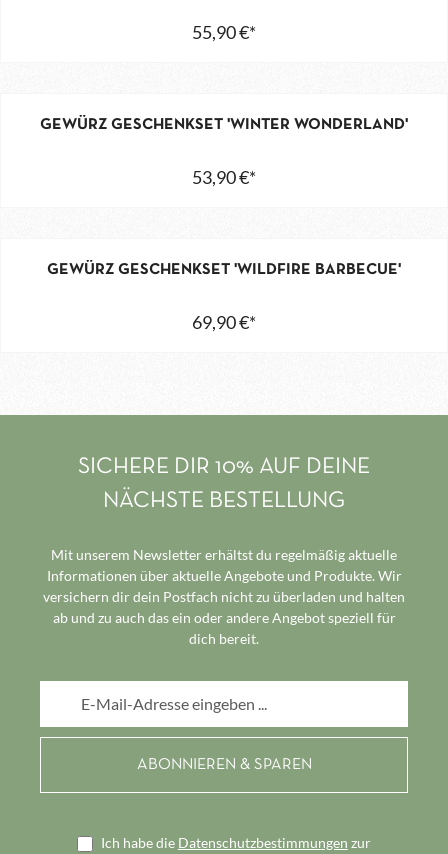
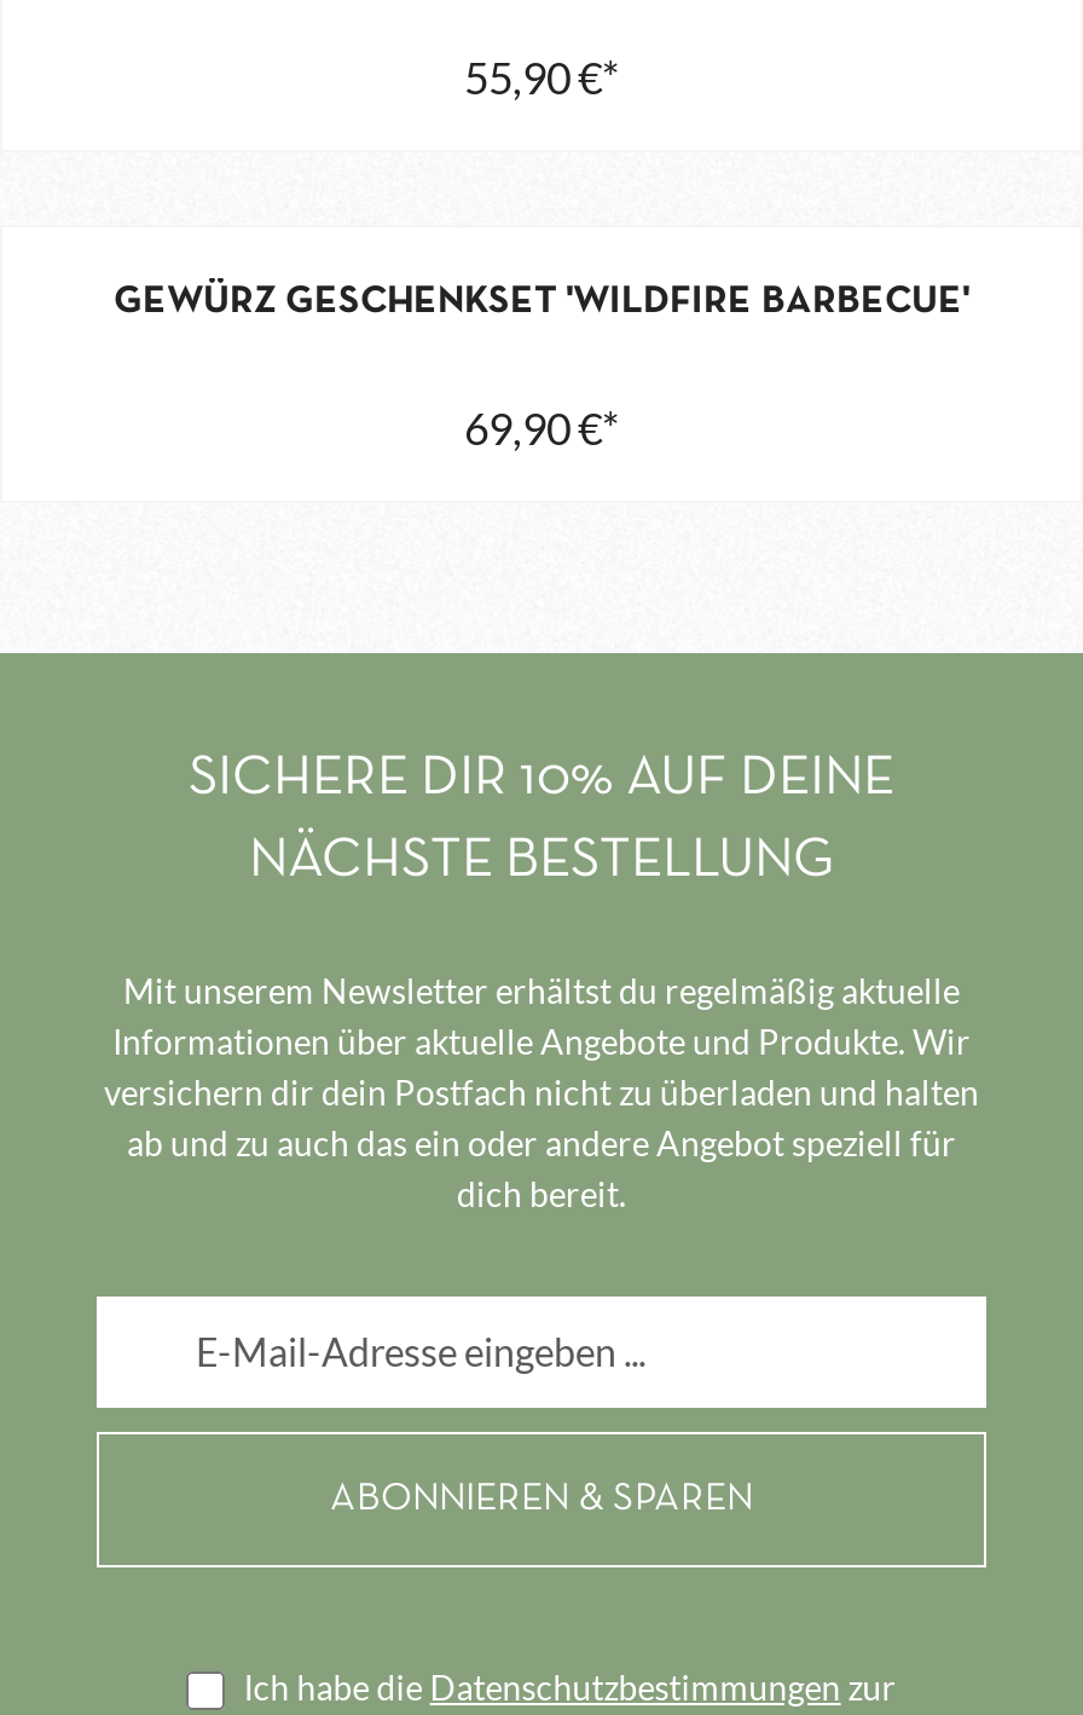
[40,118,408,188] GEWÜRZ GESCHENKSET 'WINTER WONDERLAND' | 53,90 €* -> none

